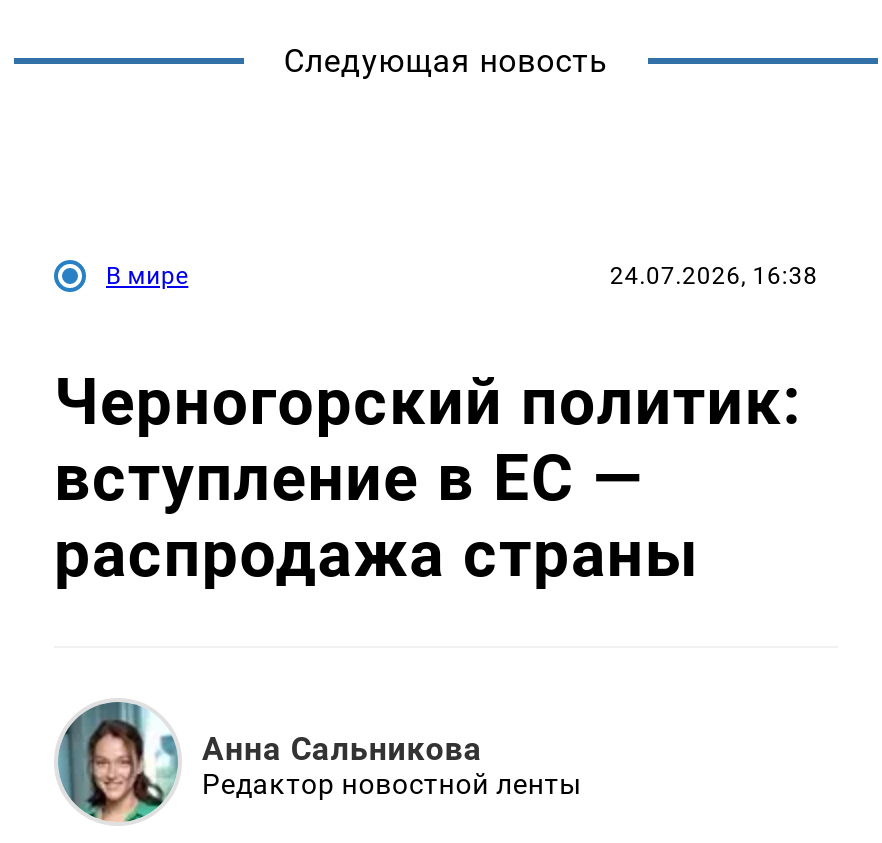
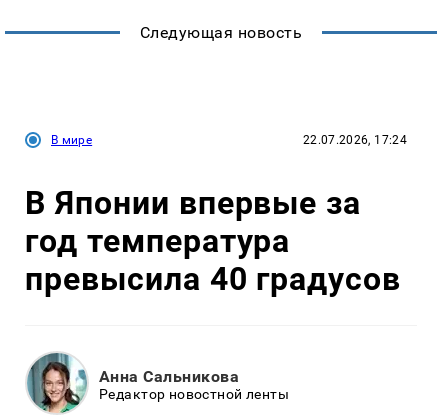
[610,261,818,289] 24.07.2026, 16:38 -> [303,133,407,147] 22.07.2026, 17:24
[54,365,802,593] Черногорский политик: | вступление в ЕС — | распродажа страны -> [25,184,401,298] В Японии впервые за | год температура | превысила 40 градусов

